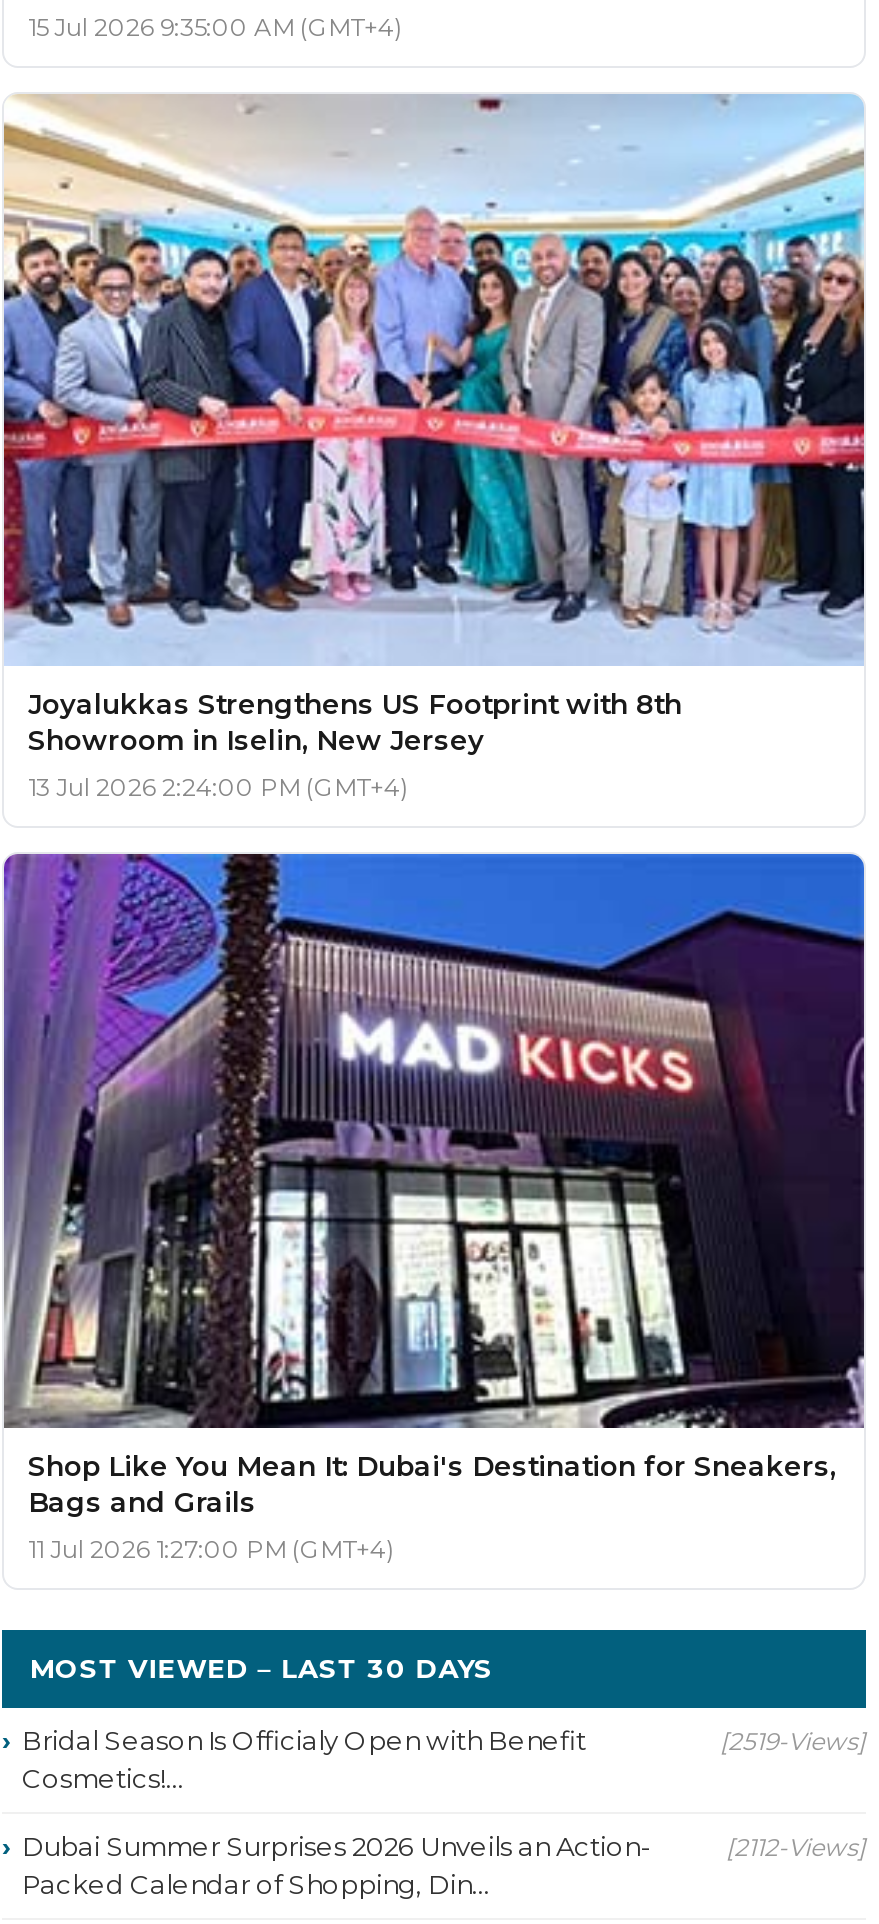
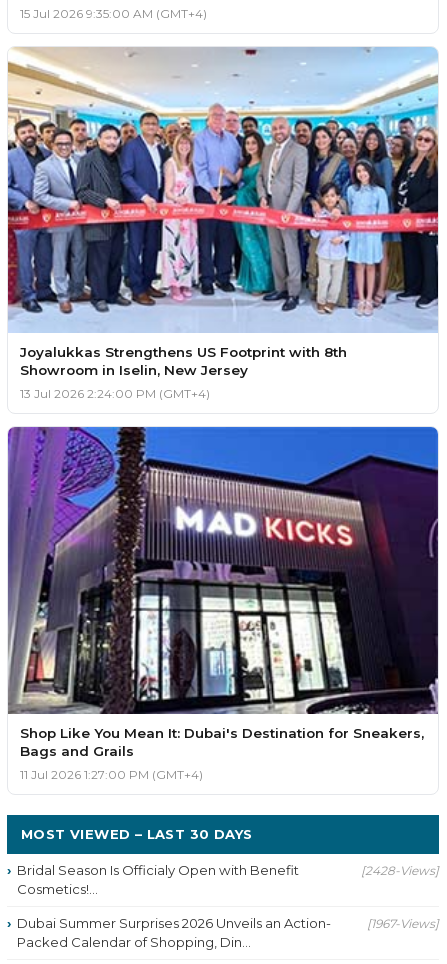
[720,1726,866,1756] [2519-Views] -> [361,863,439,878] [2428-Views]
[726,1832,866,1862] [2112-Views] -> [367,916,439,931] [1967-Views]

